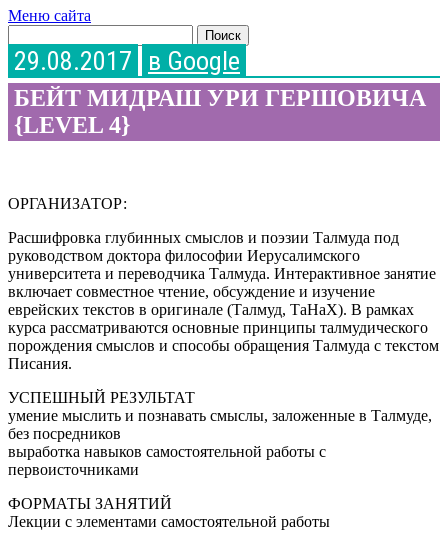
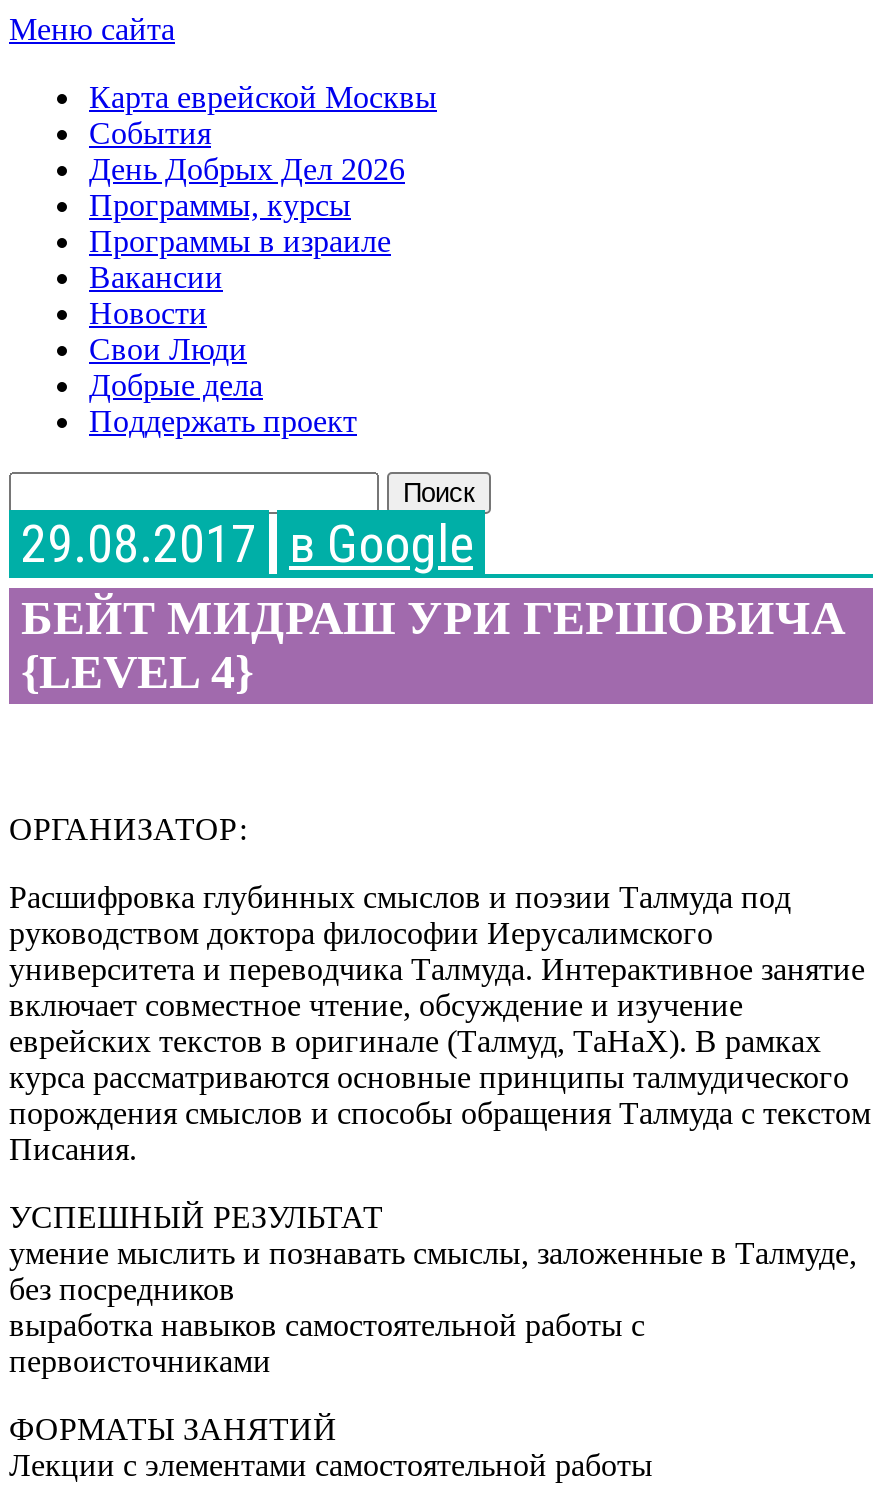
none -> [89,80,437,438] Карта еврейской Москвы | События | День Добрых Дел 2026 | Программы, курсы | Программы в израиле | Вакансии | Новости | Свои Люди | Добрые дела | Поддержать проект

